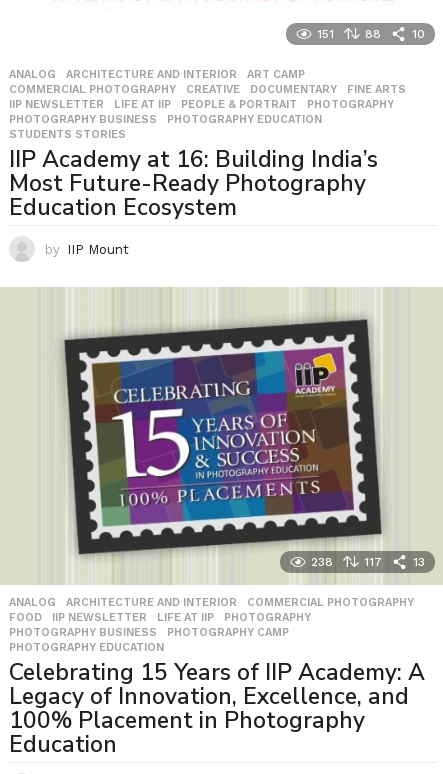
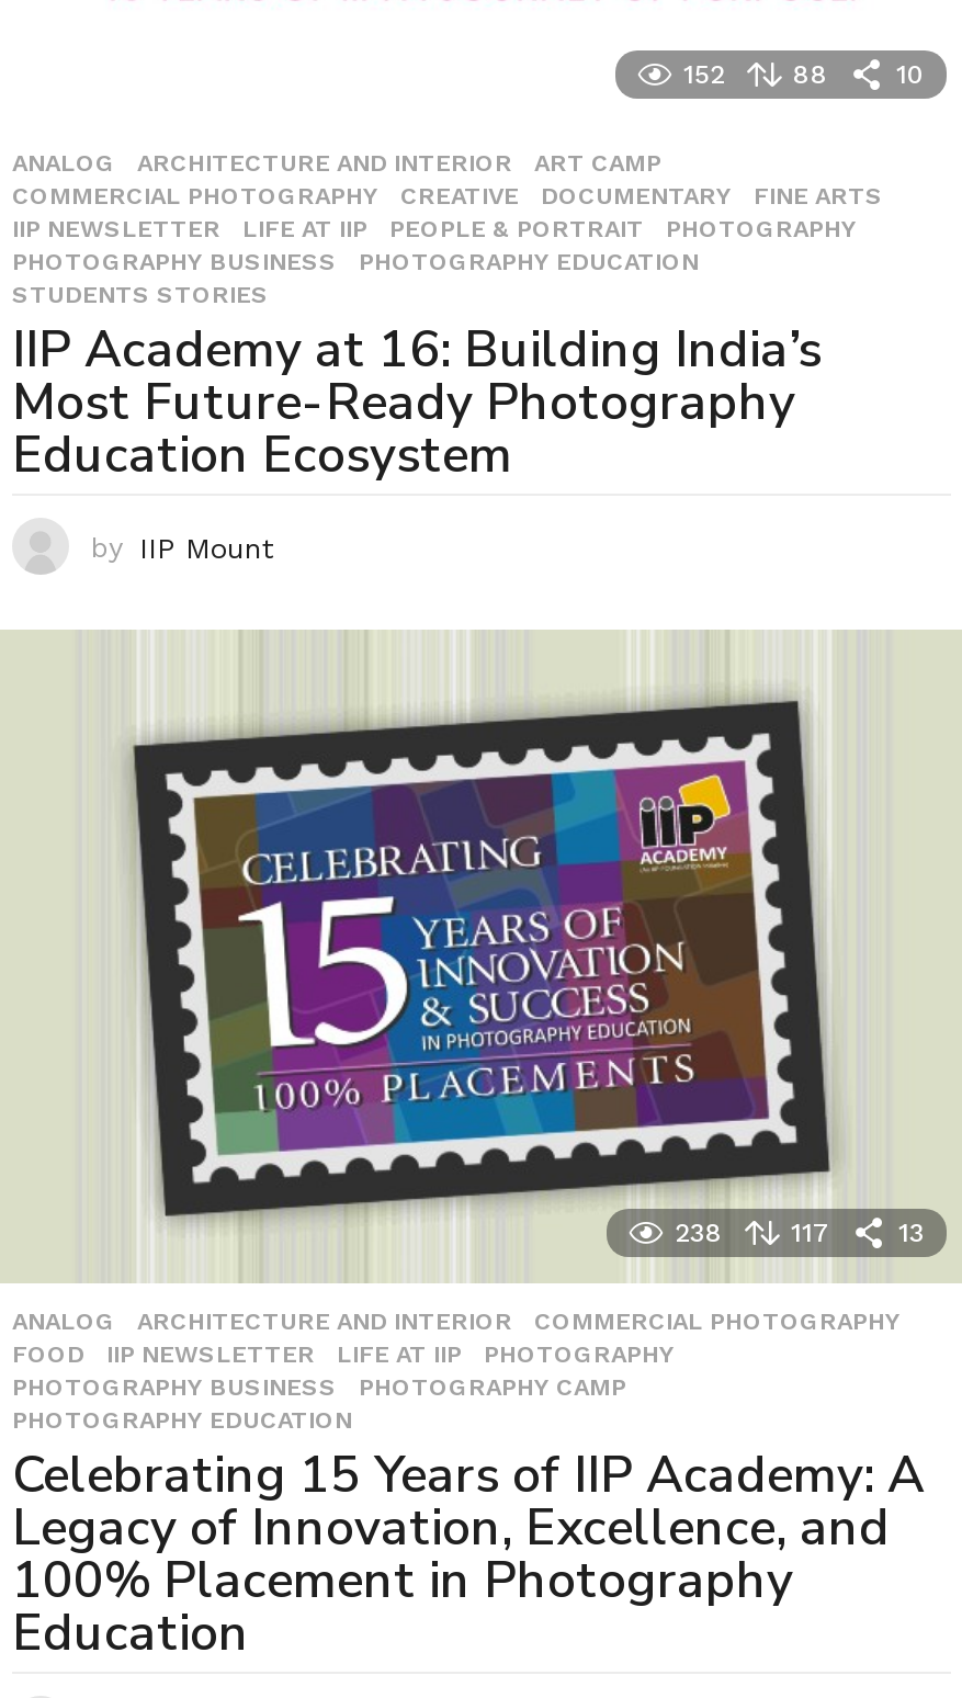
[317,27,334,41] 151 -> [683,59,725,90] 152

